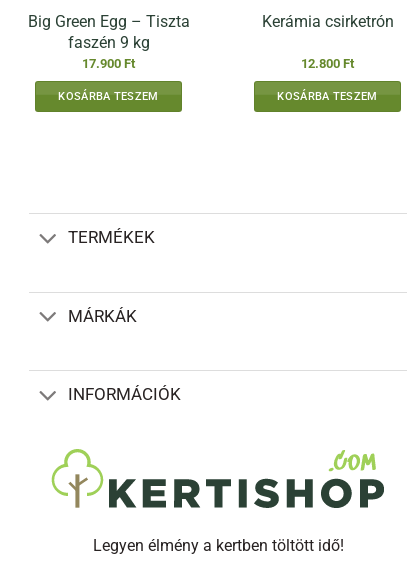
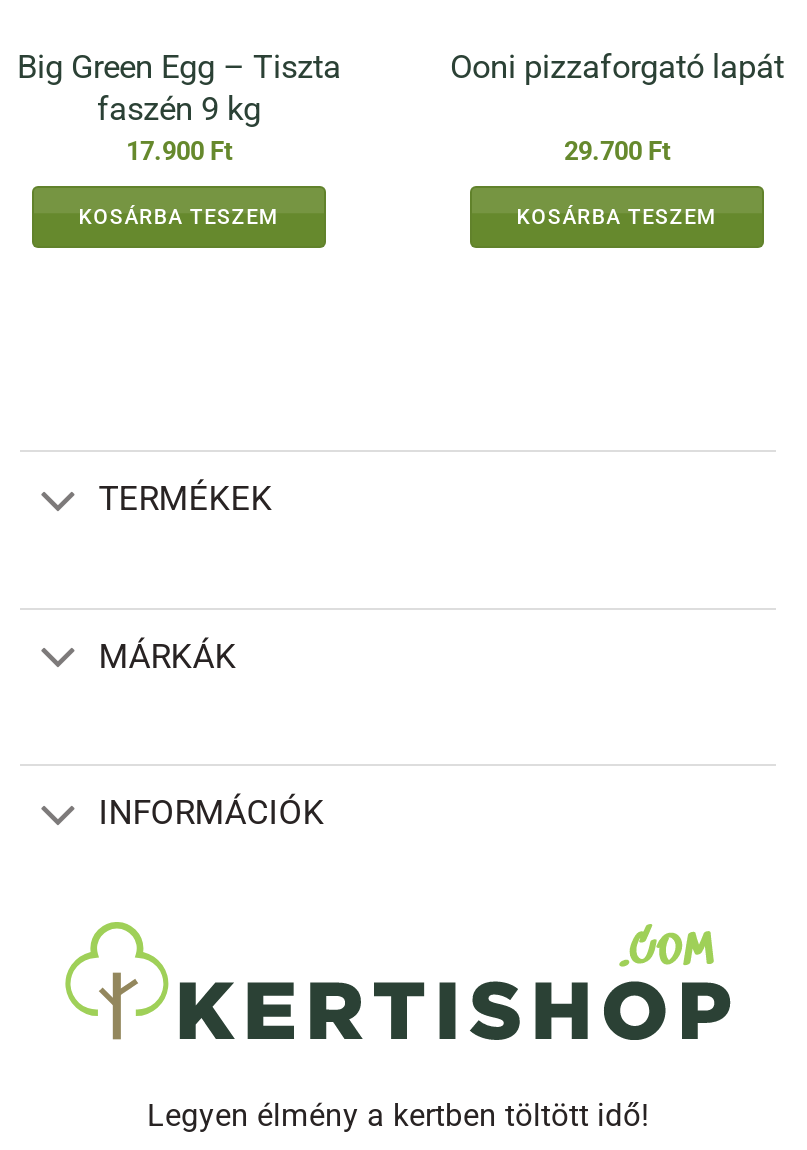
[261,12,393,31] Kerámia csirketrón -> [450,48,784,86] Ooni pizzaforgató lapát
[301,56,354,71] 12.800 Ft -> [564,137,670,167] 29.700 Ft

